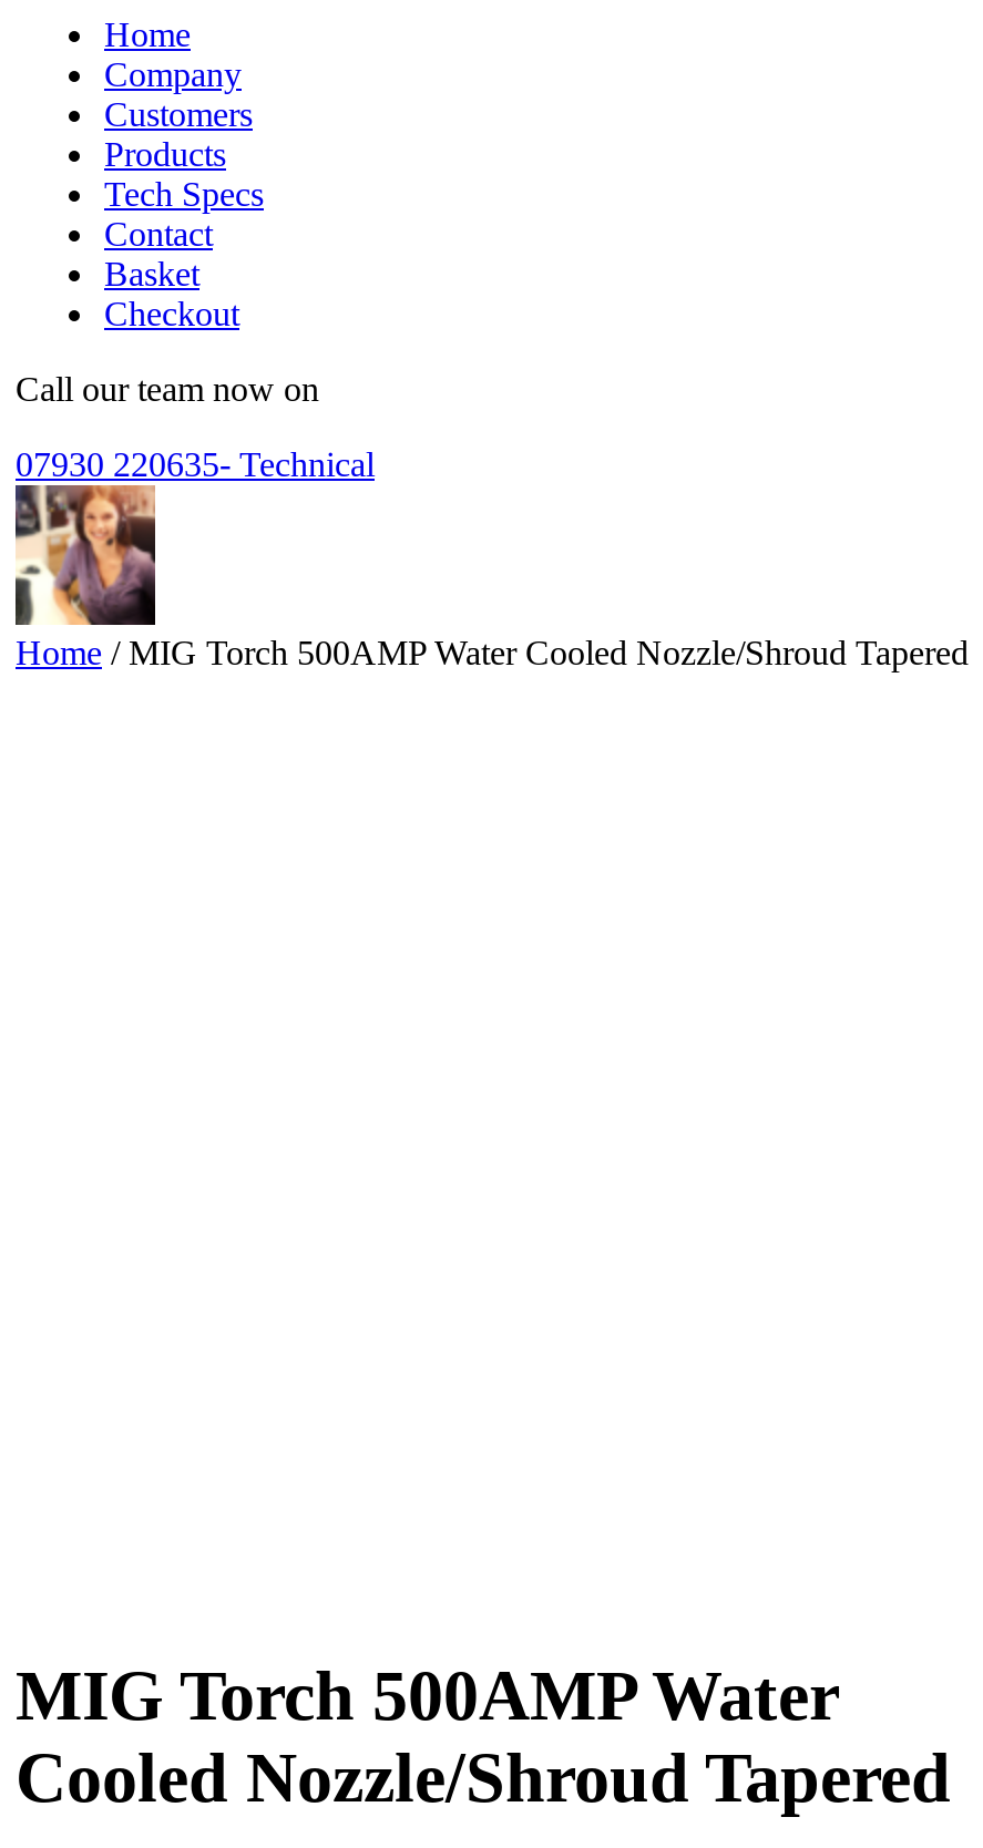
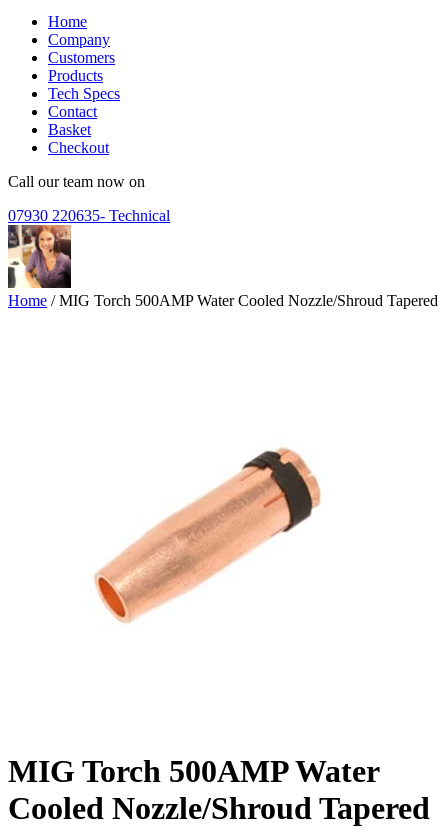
none -> [93,447,321,624] [image]

